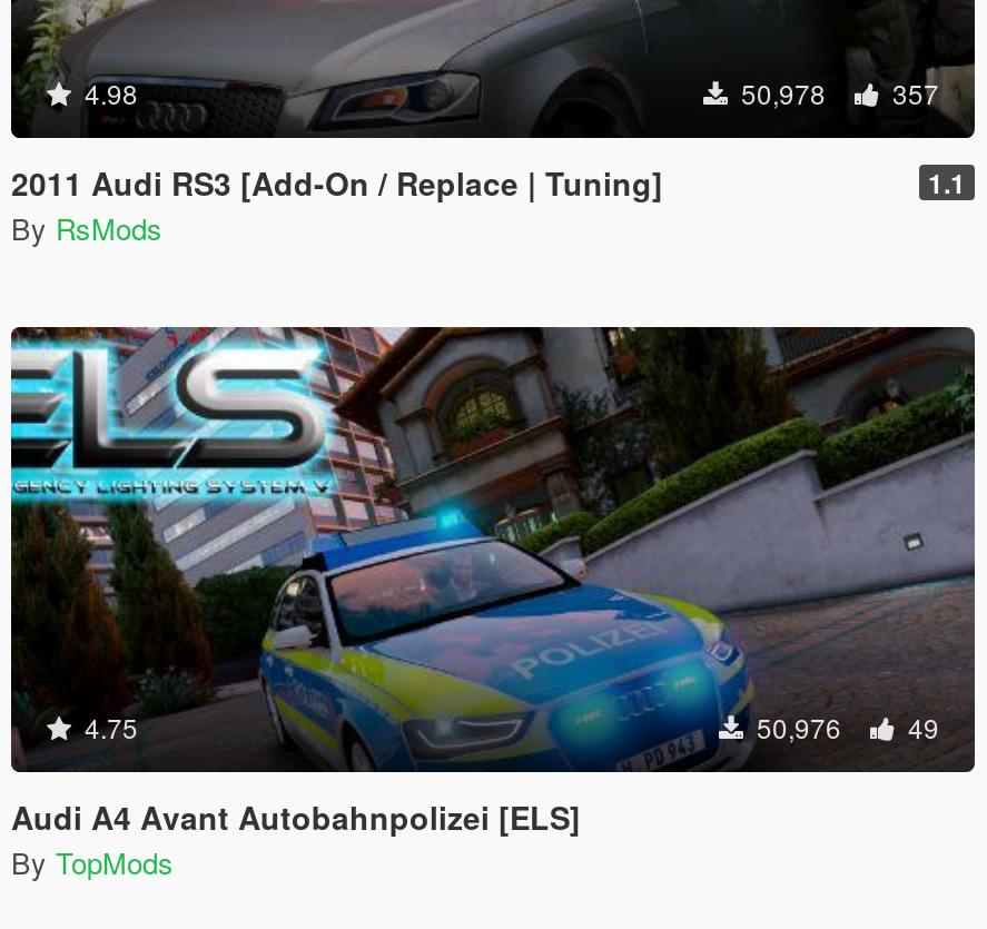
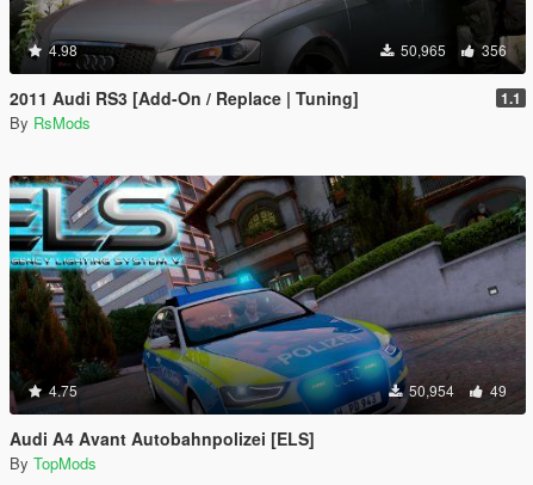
[734,73,832,111] 50,978 -> [397,39,450,60] 50,965
[886,73,939,111] 357 -> [478,39,507,60] 356
[750,708,939,745] 50,976 49 -> [405,380,507,400] 50,954 49

